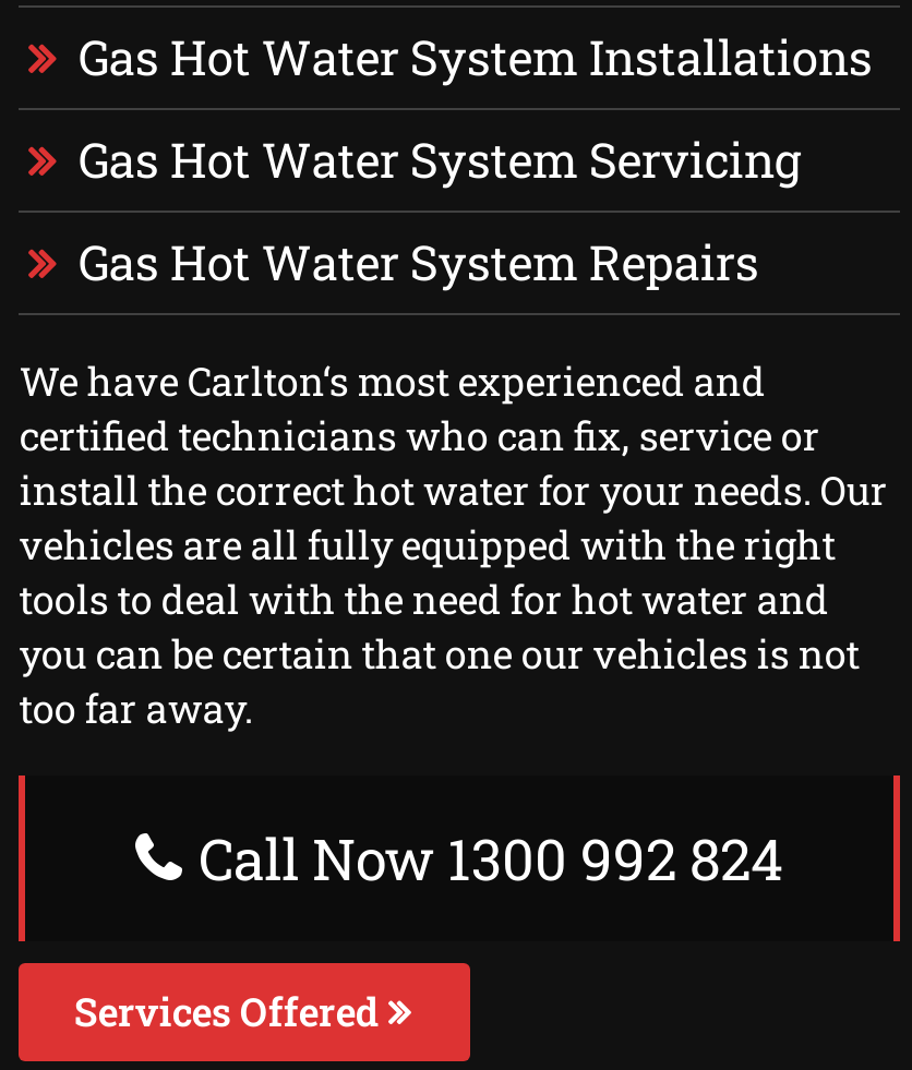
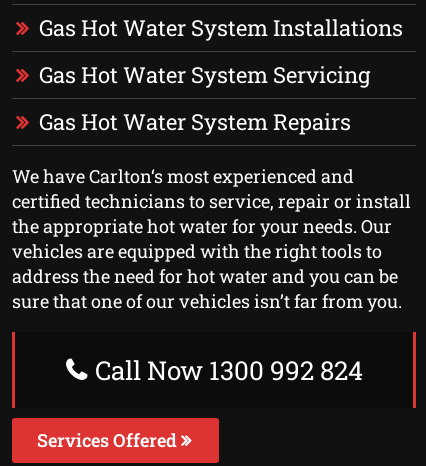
[19,409,888,734] certified technicians who can fix, service or | install the correct hot water for your needs. Our | vehicles are all fully equipped with the right | tools to deal with the need for hot water and | you can be certain that one our vehicles is not | too far away. -> [12,189,411,313] certified technicians to service, repair or install | the appropriate hot water for your needs. Our | vehicles are equipped with the right tools to | address the need for hot water and you can be | sure that one of our vehicles isn’t far from you.

